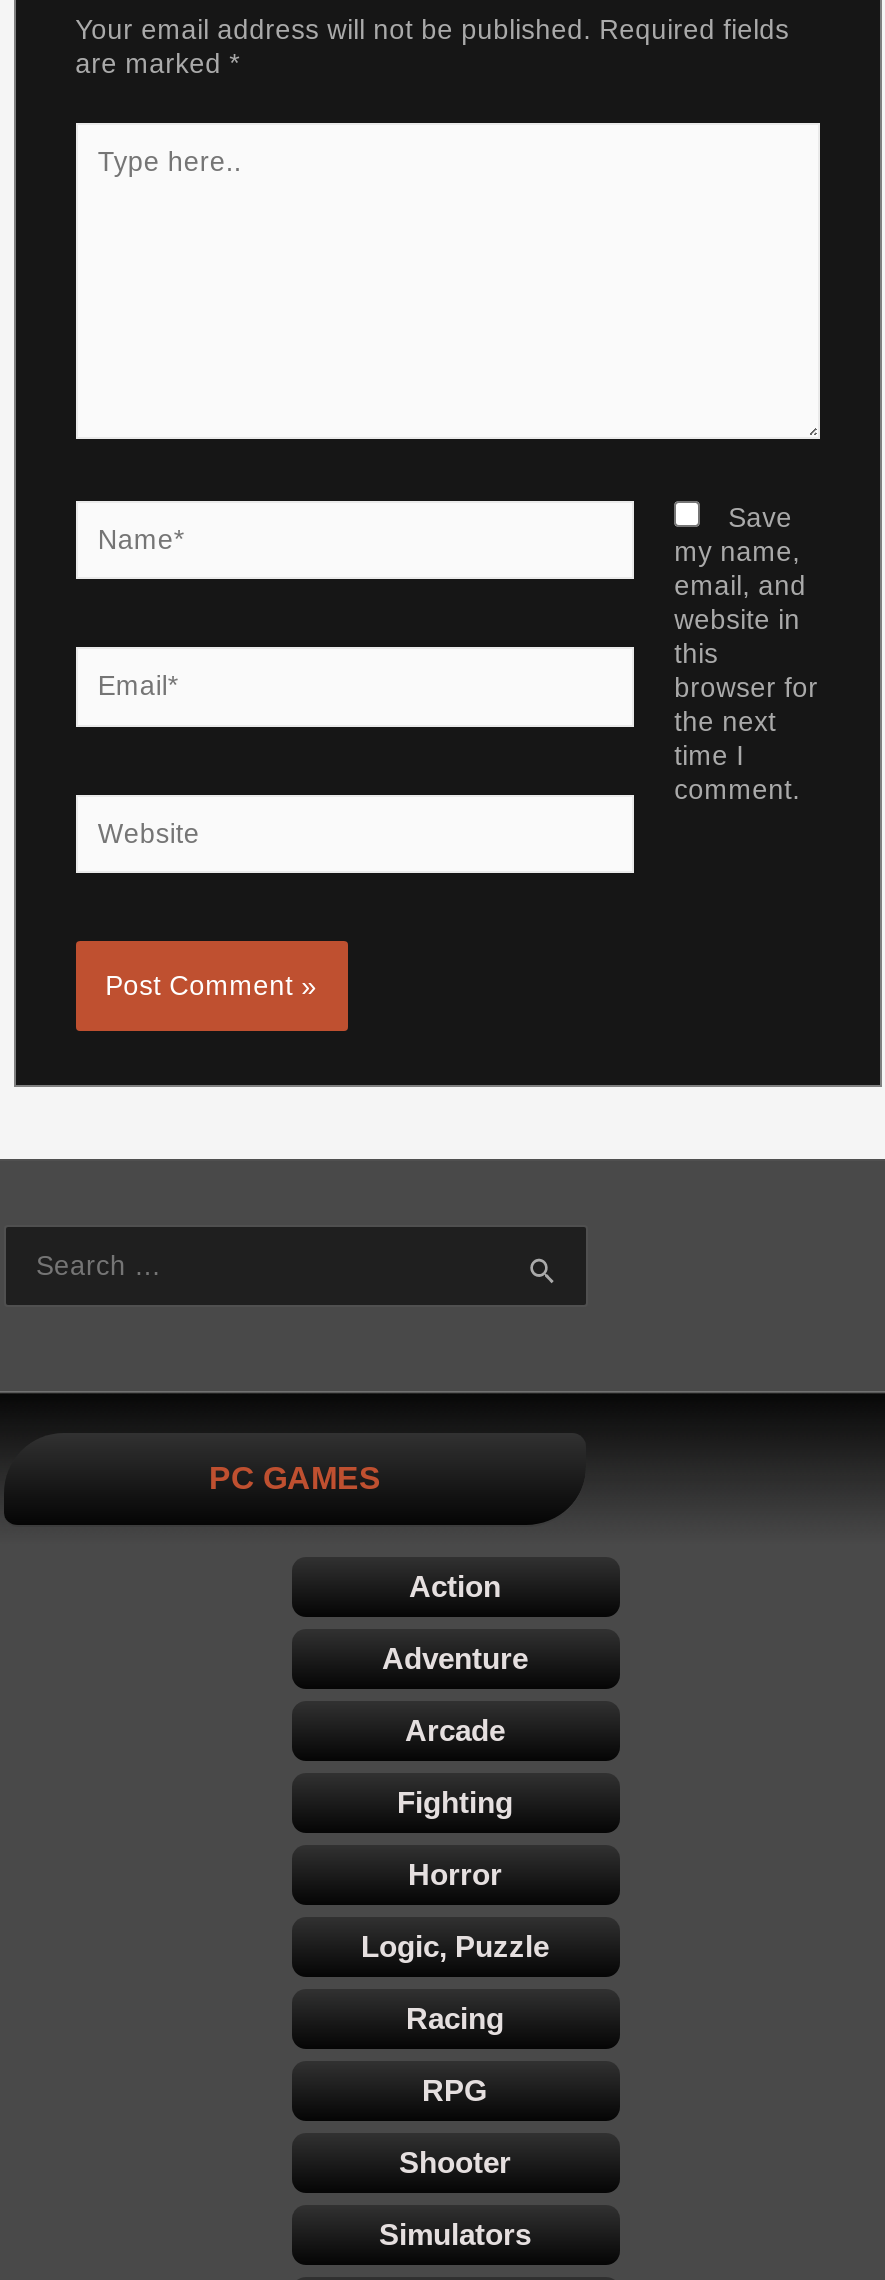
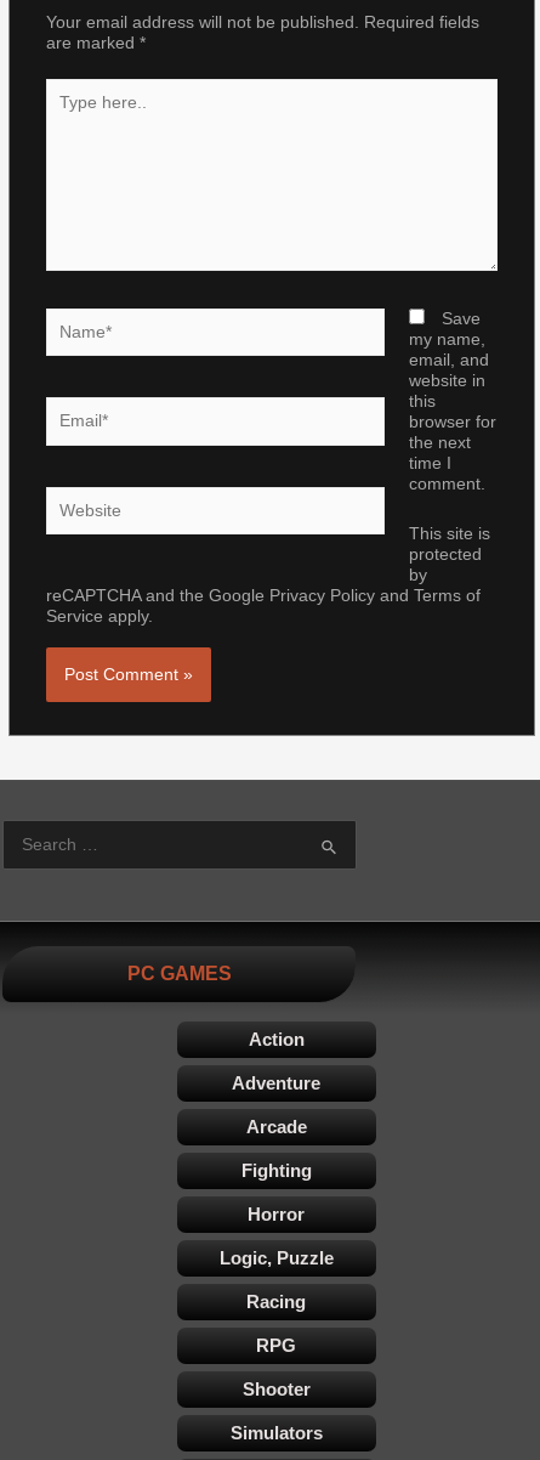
none -> [46,524,490,625] This site is | protected | by | reCAPTCHA and the Google Privacy Policy and Terms of | Service apply.

